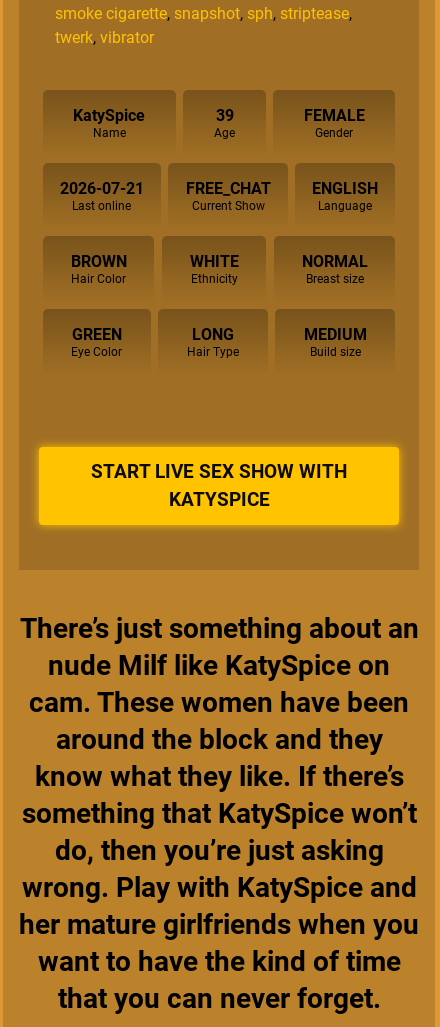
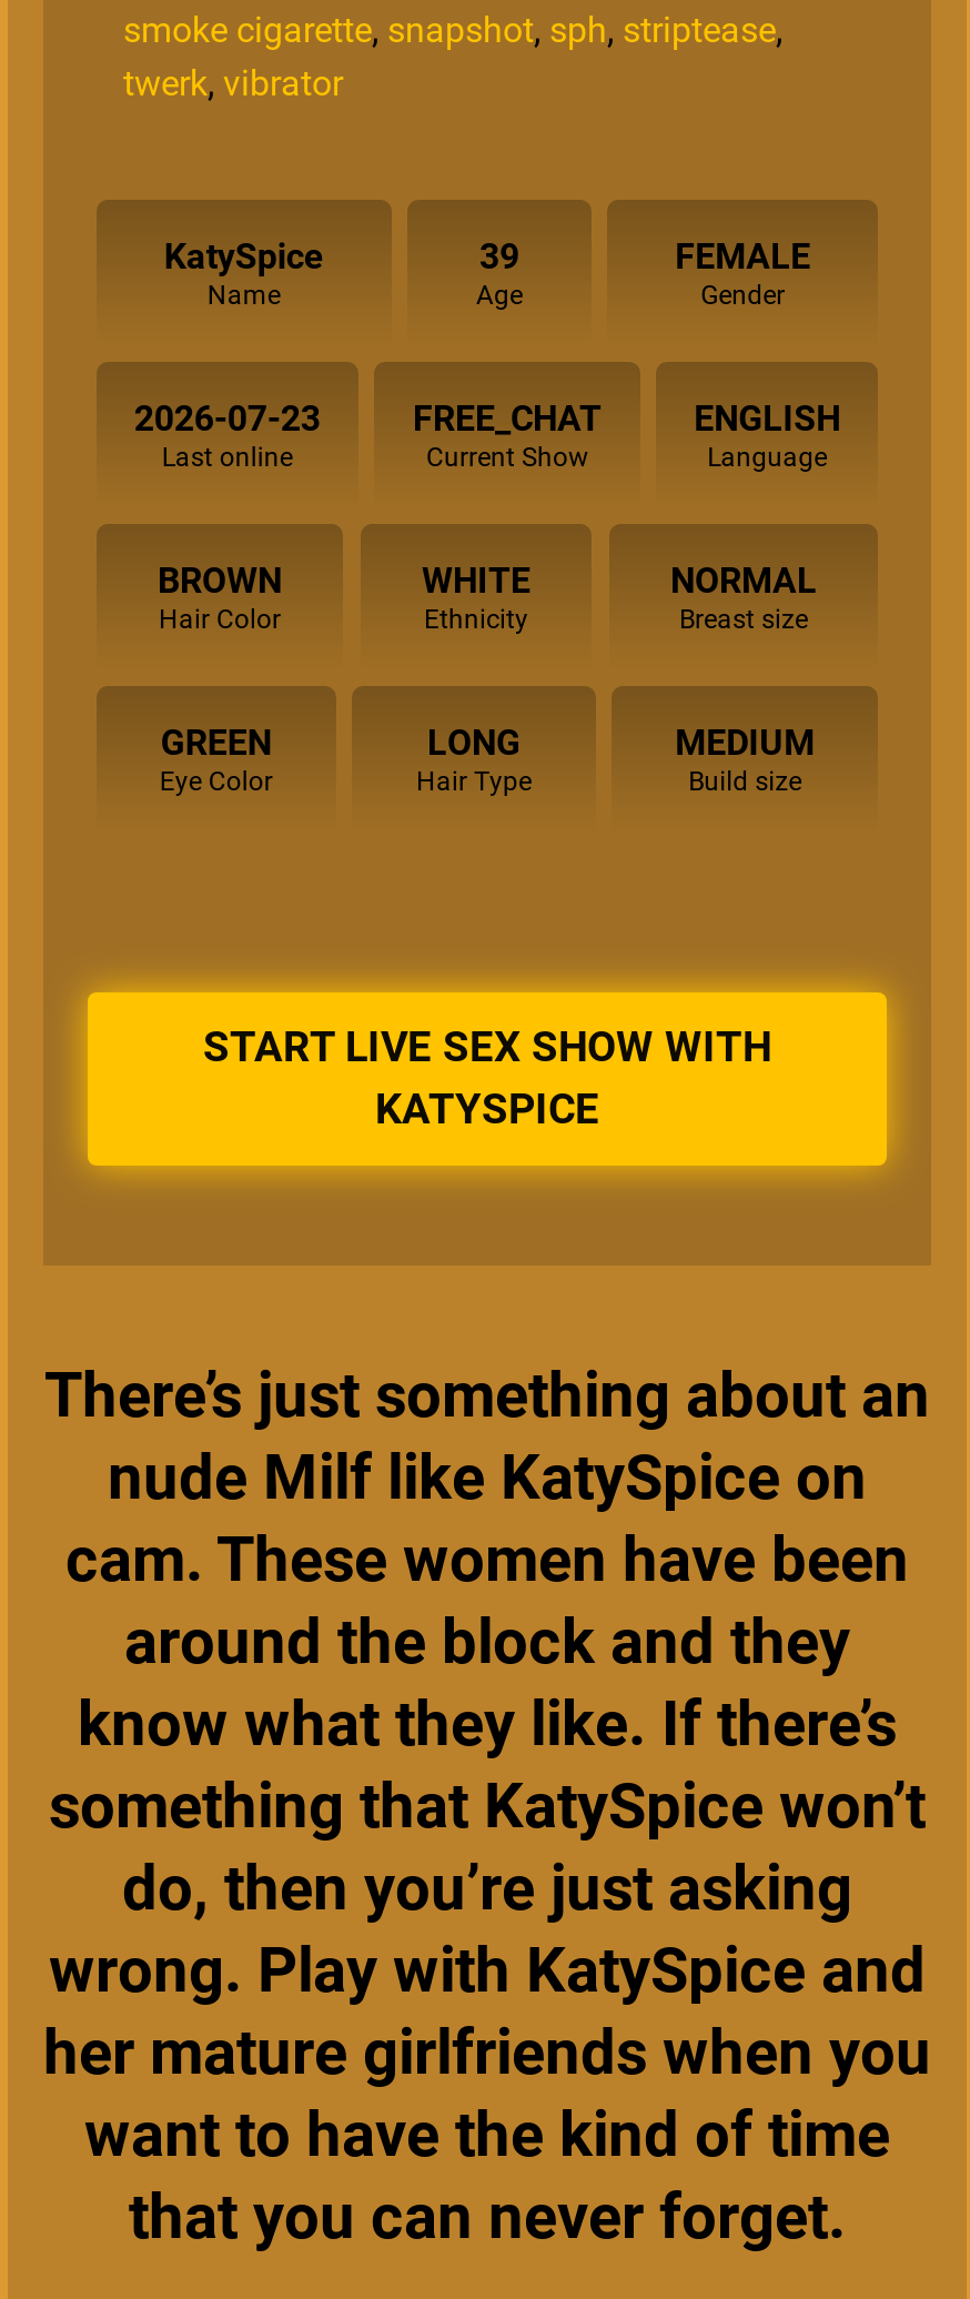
[60,179,144,198] 2026-07-21 -> [134,398,320,440] 2026-07-23

